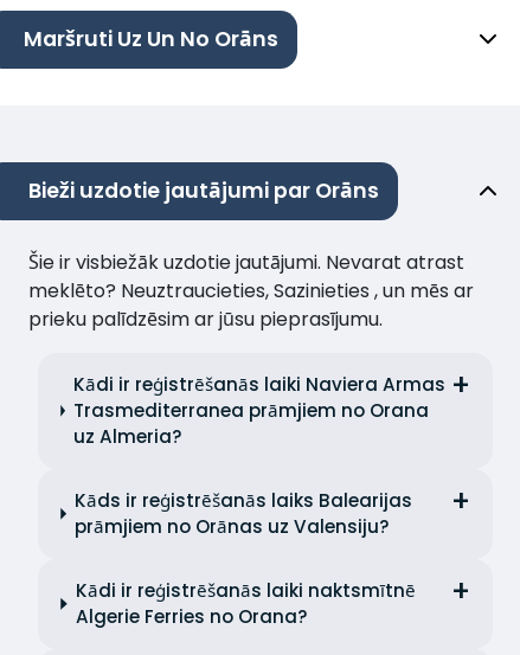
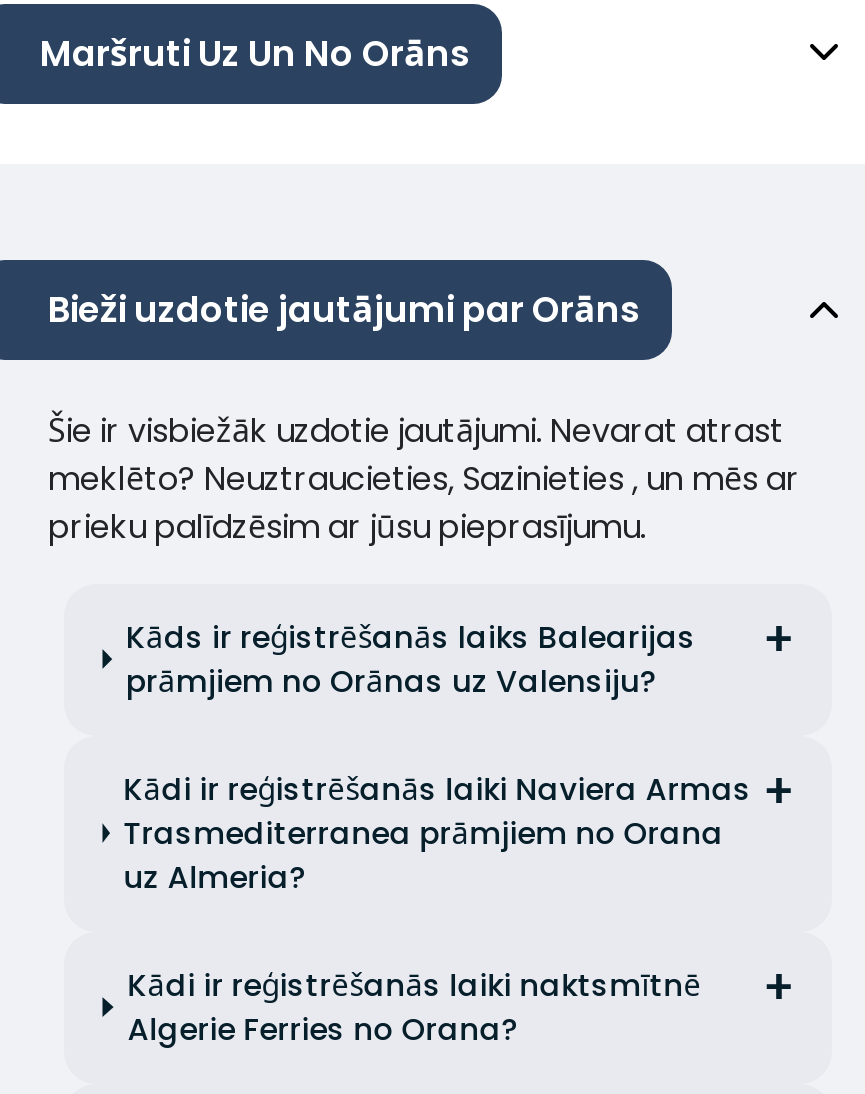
moved [73,372,445,449] -> [124,768,752,898]: Kādi ir reģistrēšanās laiki Naviera Armas | Trasmediterranea prāmjiem no Orana | uz Almeria?
moved [75,488,412,539] -> [126,616,696,702]: Kāds ir reģistrēšanās laiks Balearijas | prāmjiem no Orānas uz Valensiju?

